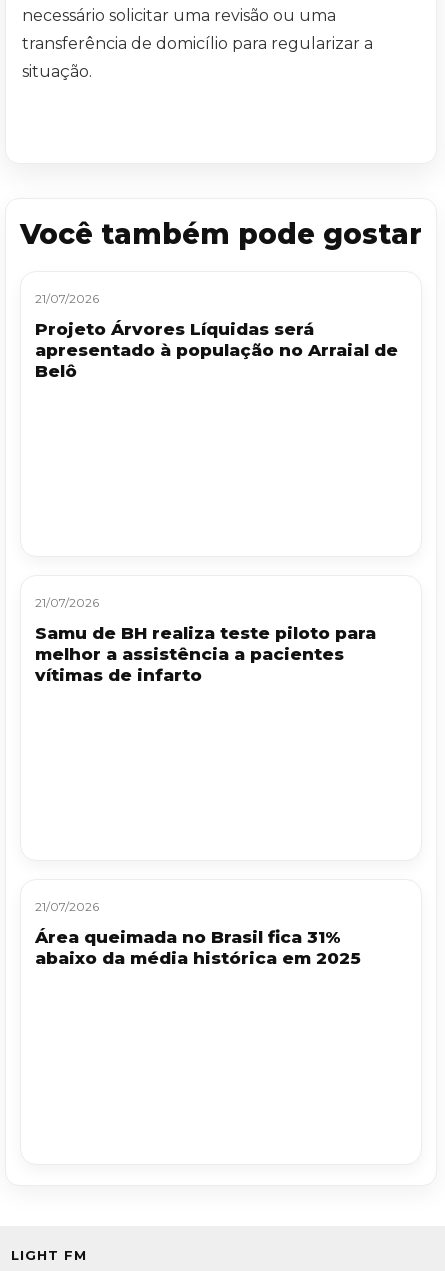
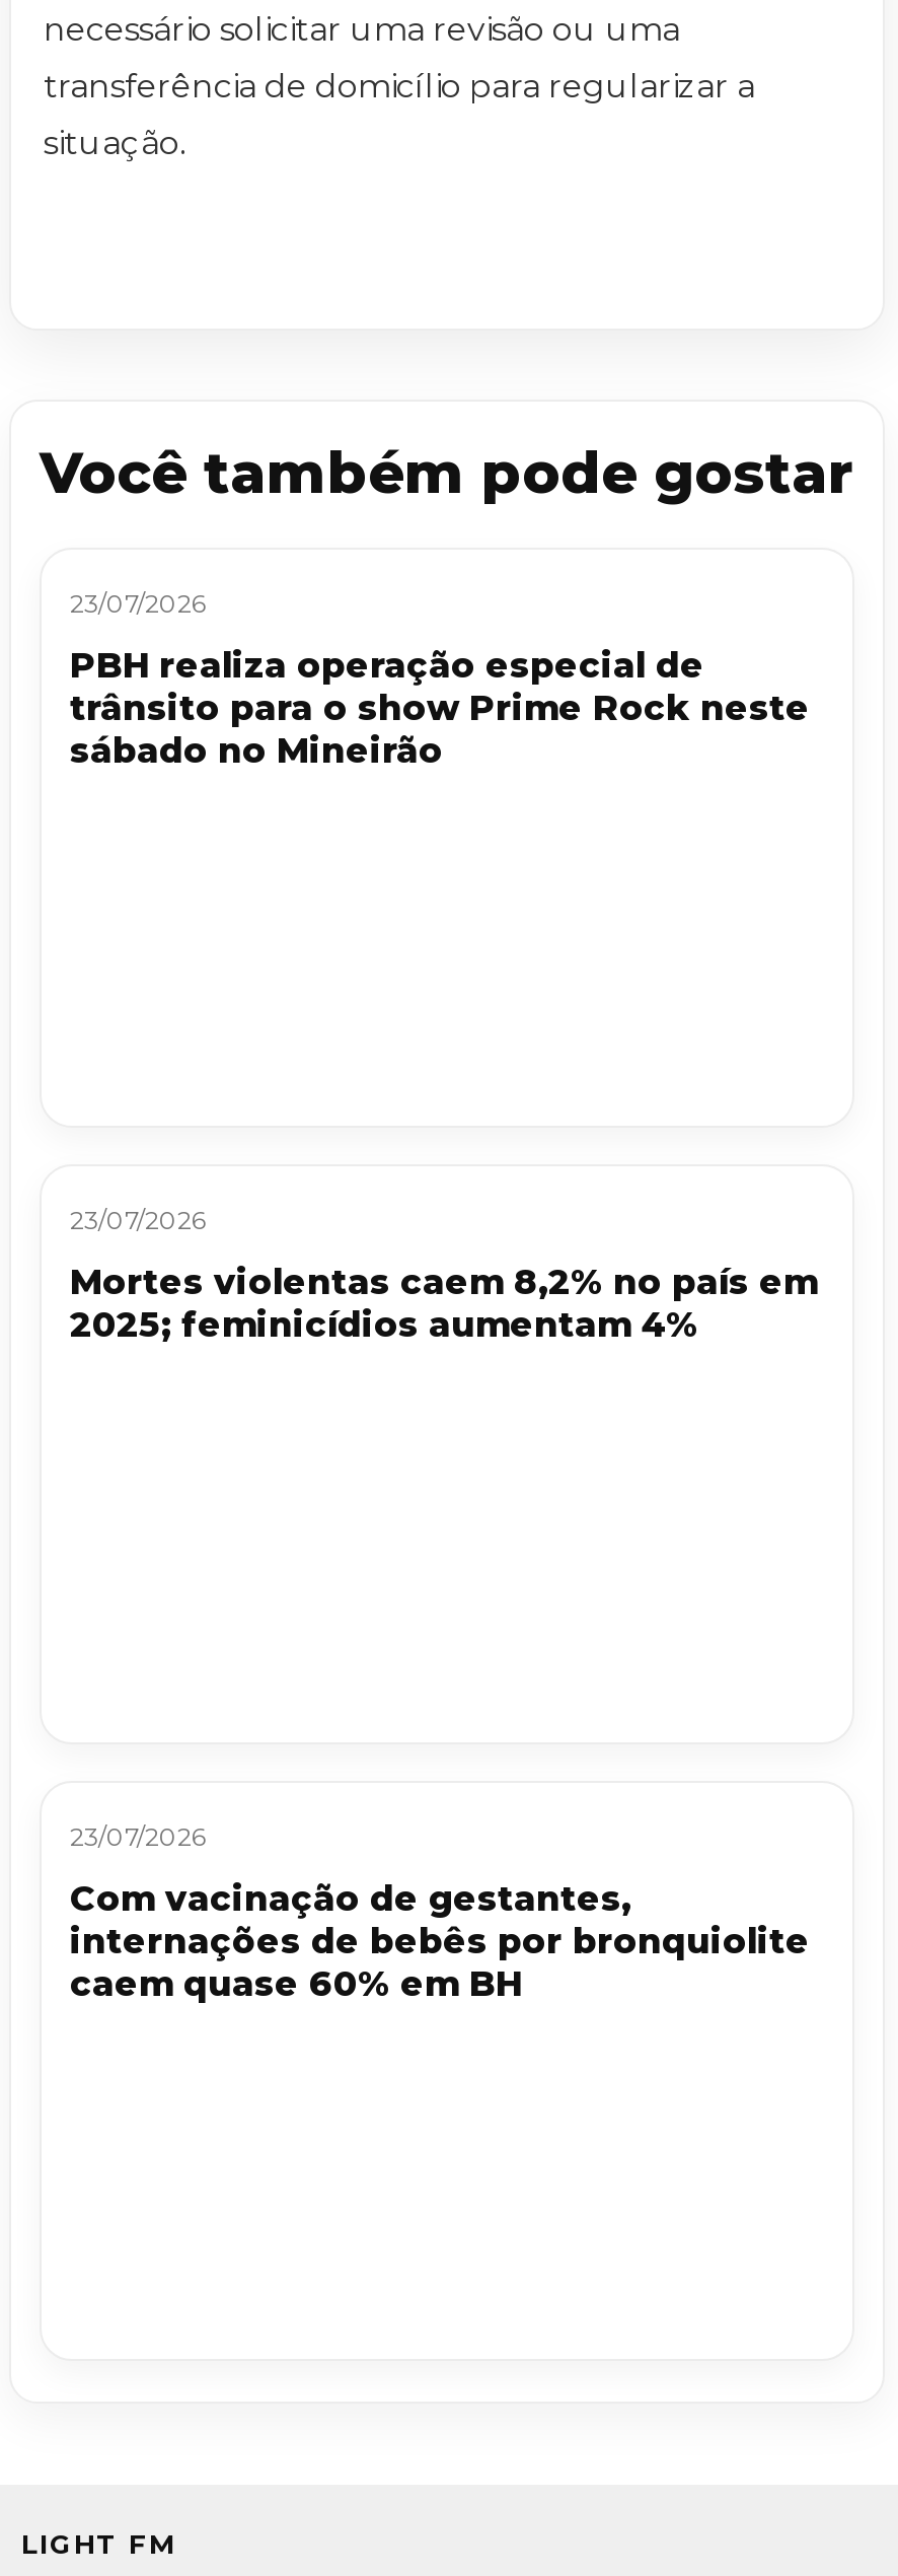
[35,291,99,306] 21/07/2026 -> [70,589,206,619] 23/07/2026
[35,319,398,381] Projeto Árvores Líquidas será | apresentado à população no Arraial de | Belô -> [70,645,810,771] PBH realiza operação especial de | trânsito para o show Prime Rock neste | sábado no Mineirão
[35,595,99,610] 21/07/2026 -> [70,1205,206,1236] 23/07/2026
[35,623,376,685] Samu de BH realiza teste piloto para | melhor a assistência a pacientes | vítimas de infarto -> [70,1262,818,1345] Mortes violentas caem 8,2% no país em | 2025; feminicídios aumentam 4%
[35,899,99,914] 21/07/2026 -> [70,1822,206,1852] 23/07/2026
[35,927,361,968] Área queimada no Brasil fica 31% | abaixo da média histórica em 2025 -> [70,1879,810,2004] Com vacinação de gestantes, | internações de bebês por bronquiolite | caem quase 60% em BH

